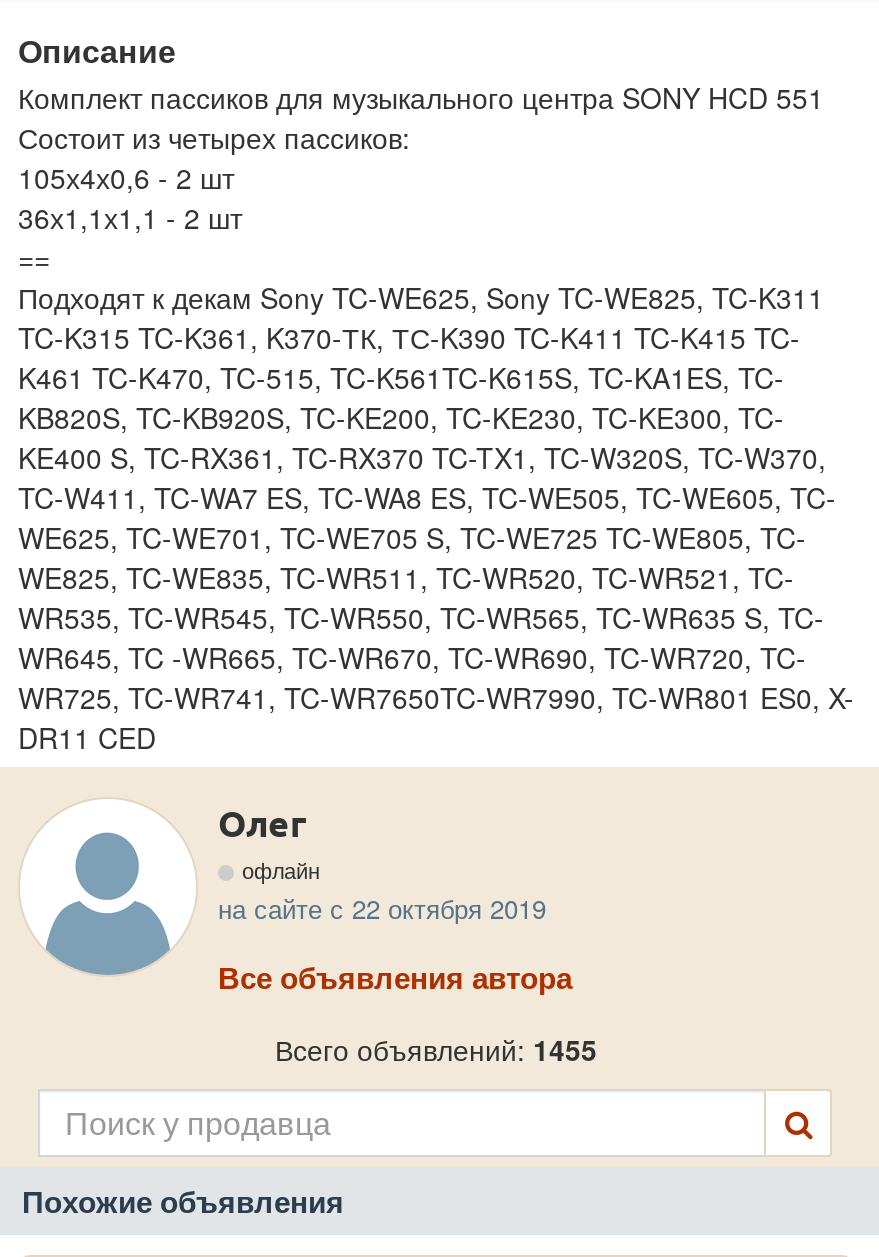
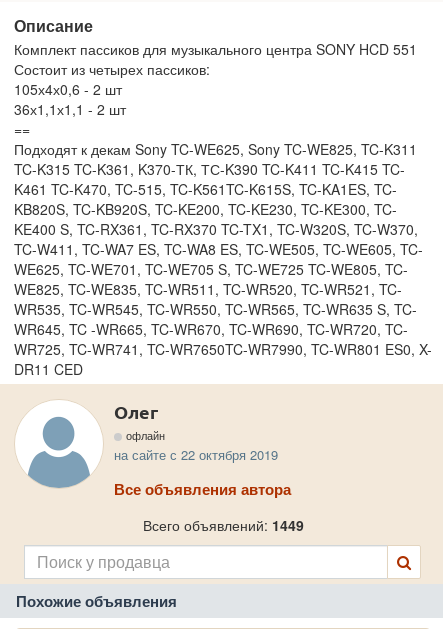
[275,1028,597,1068] Всего объявлений: 1455 -> [142,515,303,535] Всего объявлений: 1449

